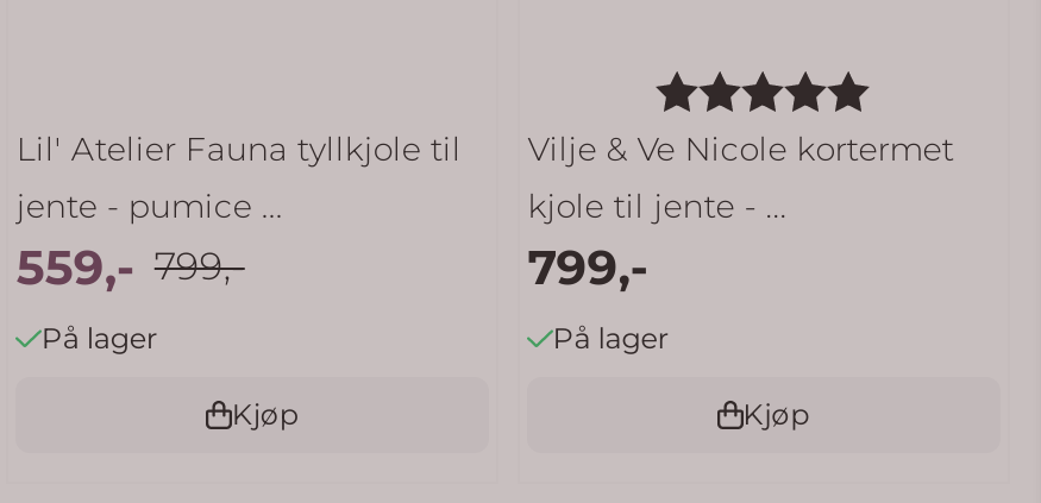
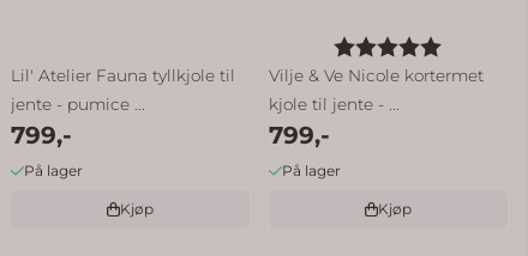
[16,238,245,295] 559,- 799,- -> [11,120,72,149] 799,-

